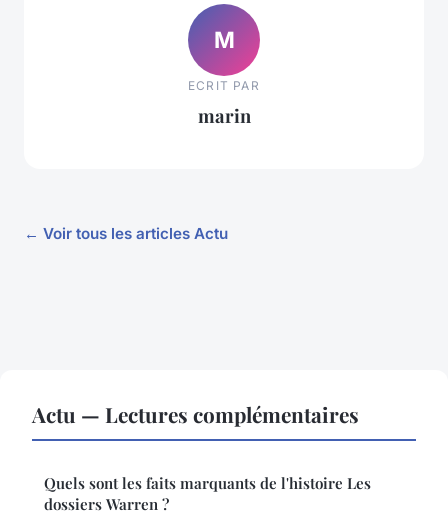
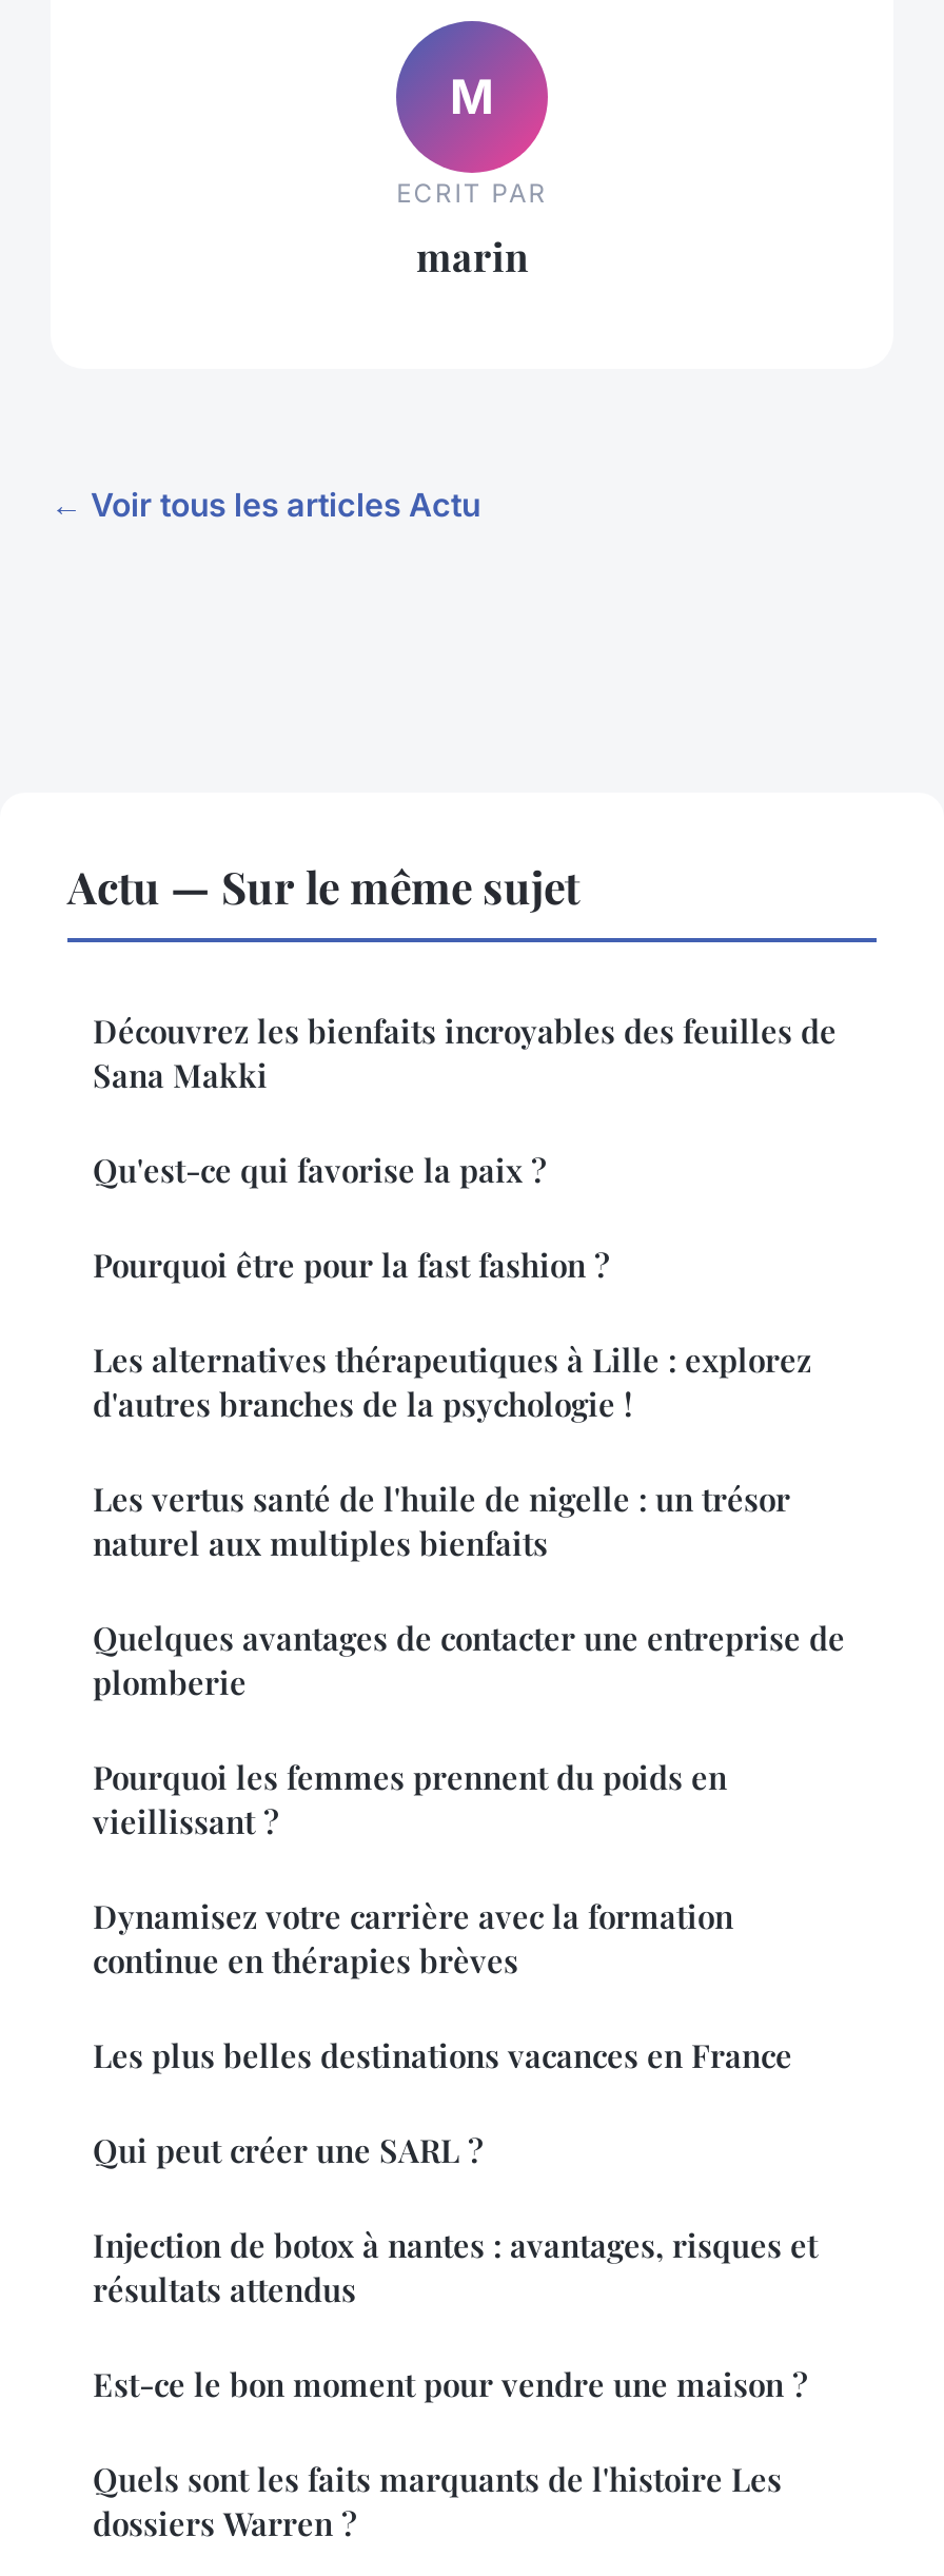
[32,400,359,428] Actu — Lectures complémentaires -> [67,856,845,2405] Actu — Sur le même sujet | Découvrez les bienfaits incroyables des feuilles de | Sana Makki | Qu'est-ce qui favorise la paix ? | Pourquoi être pour la fast fashion ? | Les alternatives thérapeutiques à Lille : explorez | d'autres branches de la psychologie ! | Les vertus santé de l'huile de nigelle : un trésor | naturel aux multiples bienfaits | Quelques avantages de contacter une entreprise de | plomberie | Pourquoi les femmes prennent du poids en | vieillissant ? | Dynamisez votre carrière avec la formation | continue en thérapies brèves | Les plus belles destinations vacances en France | Qui peut créer une SARL ? | Injection de botox à nantes : avantages, risques et | résultats attendus | Est-ce le bon moment pour vendre une maison ?

